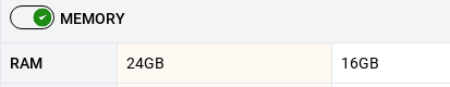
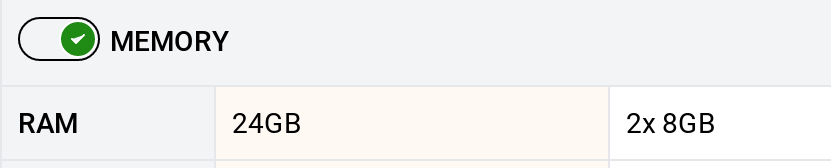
[341,54,379,72] 16GB -> [626,107,716,139] 2x 8GB

